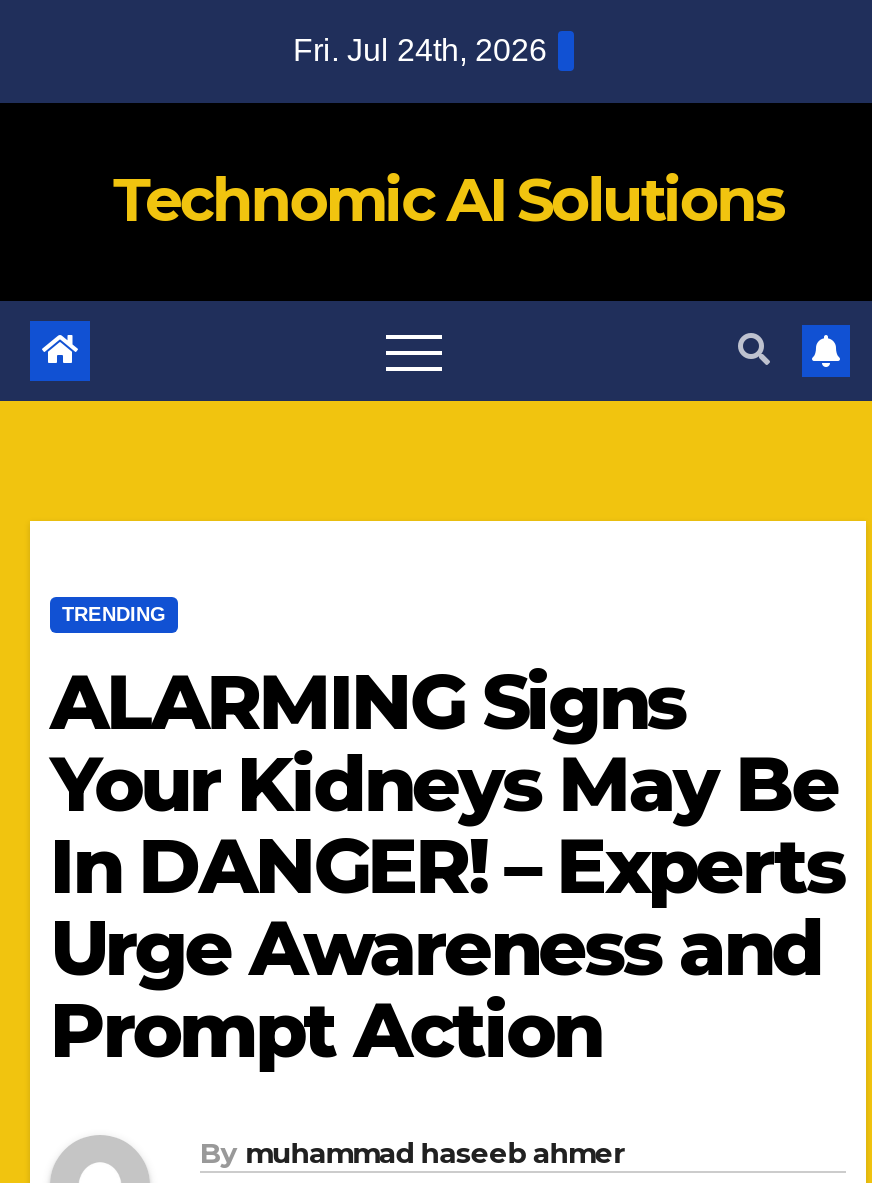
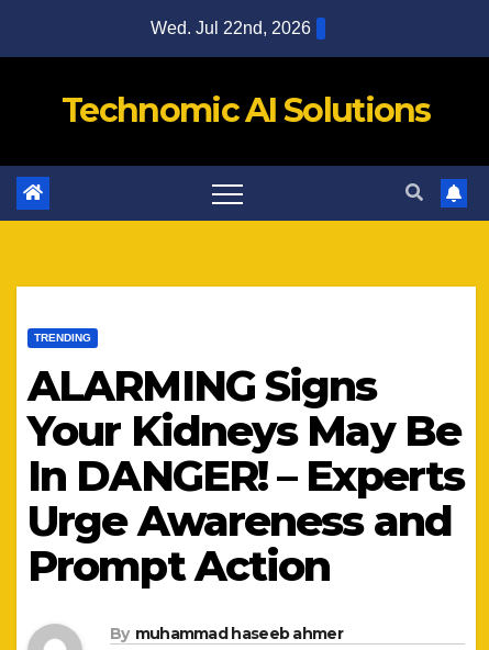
[293,33,547,67] Fri. Jul 24th, 2026 -> [151,19,311,37] Wed. Jul 22nd, 2026

